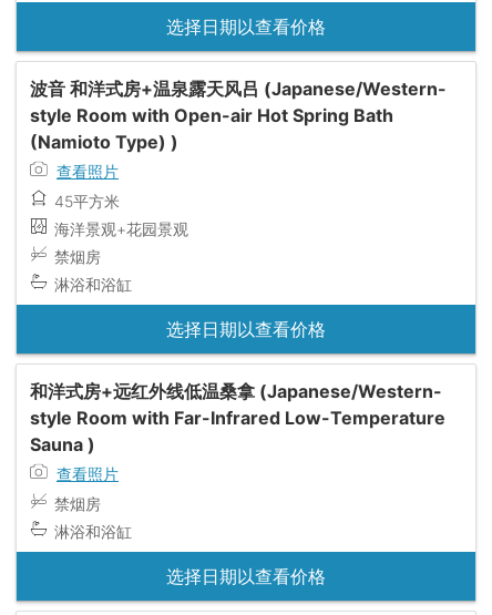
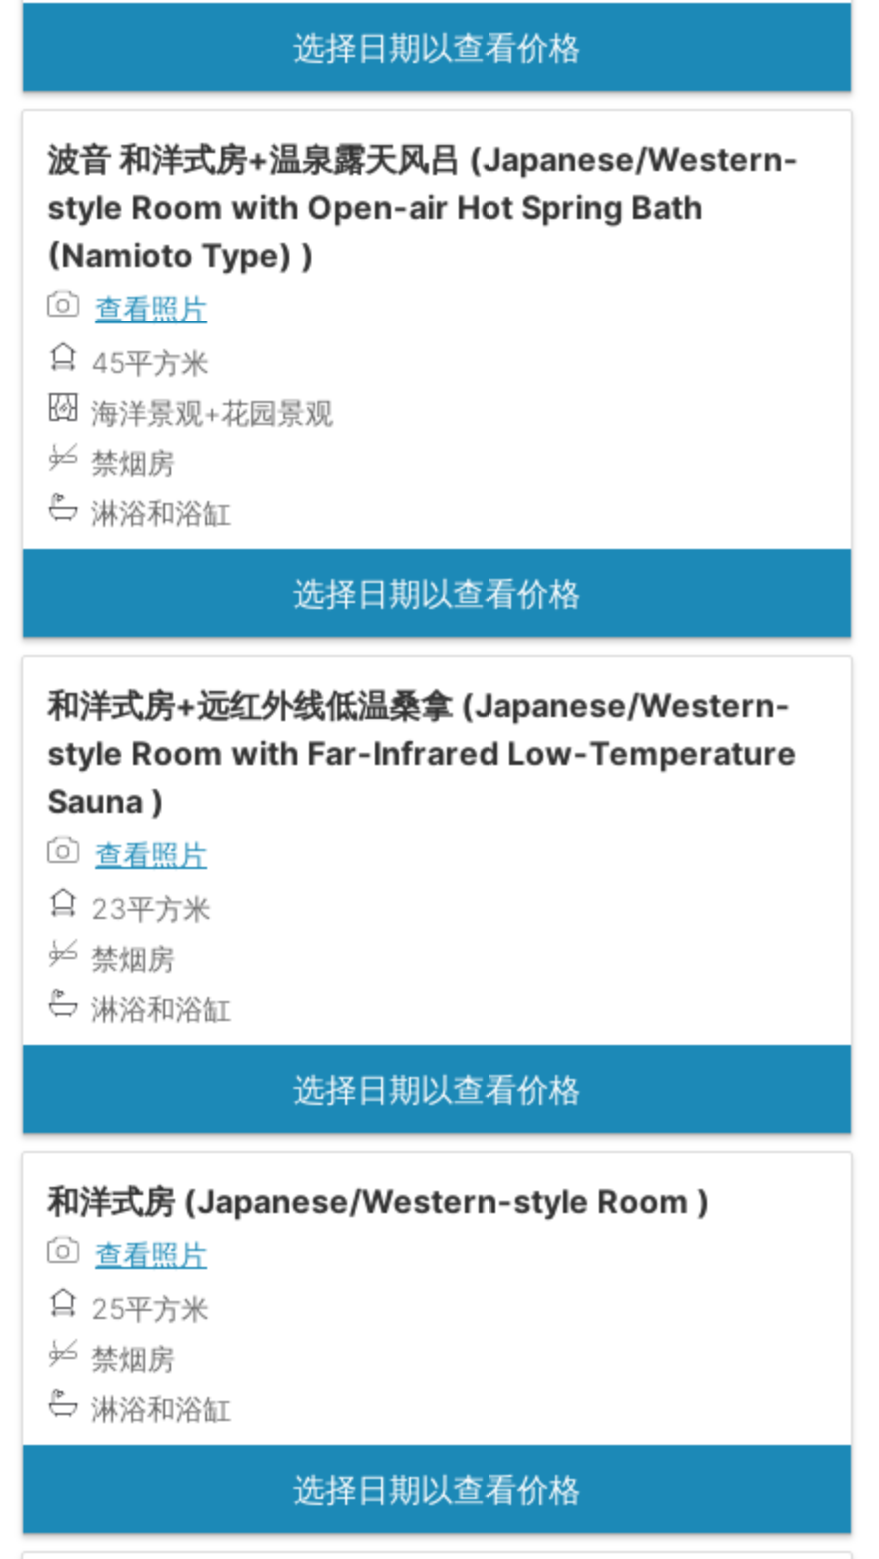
none -> [47,890,711,1324] 23平方米 | 禁烟房 | 淋浴和浴缸 | 选择日期以查看价格 | 和洋式房 (Japanese/Western-style Room ) | 查看照片 | 25平方米

